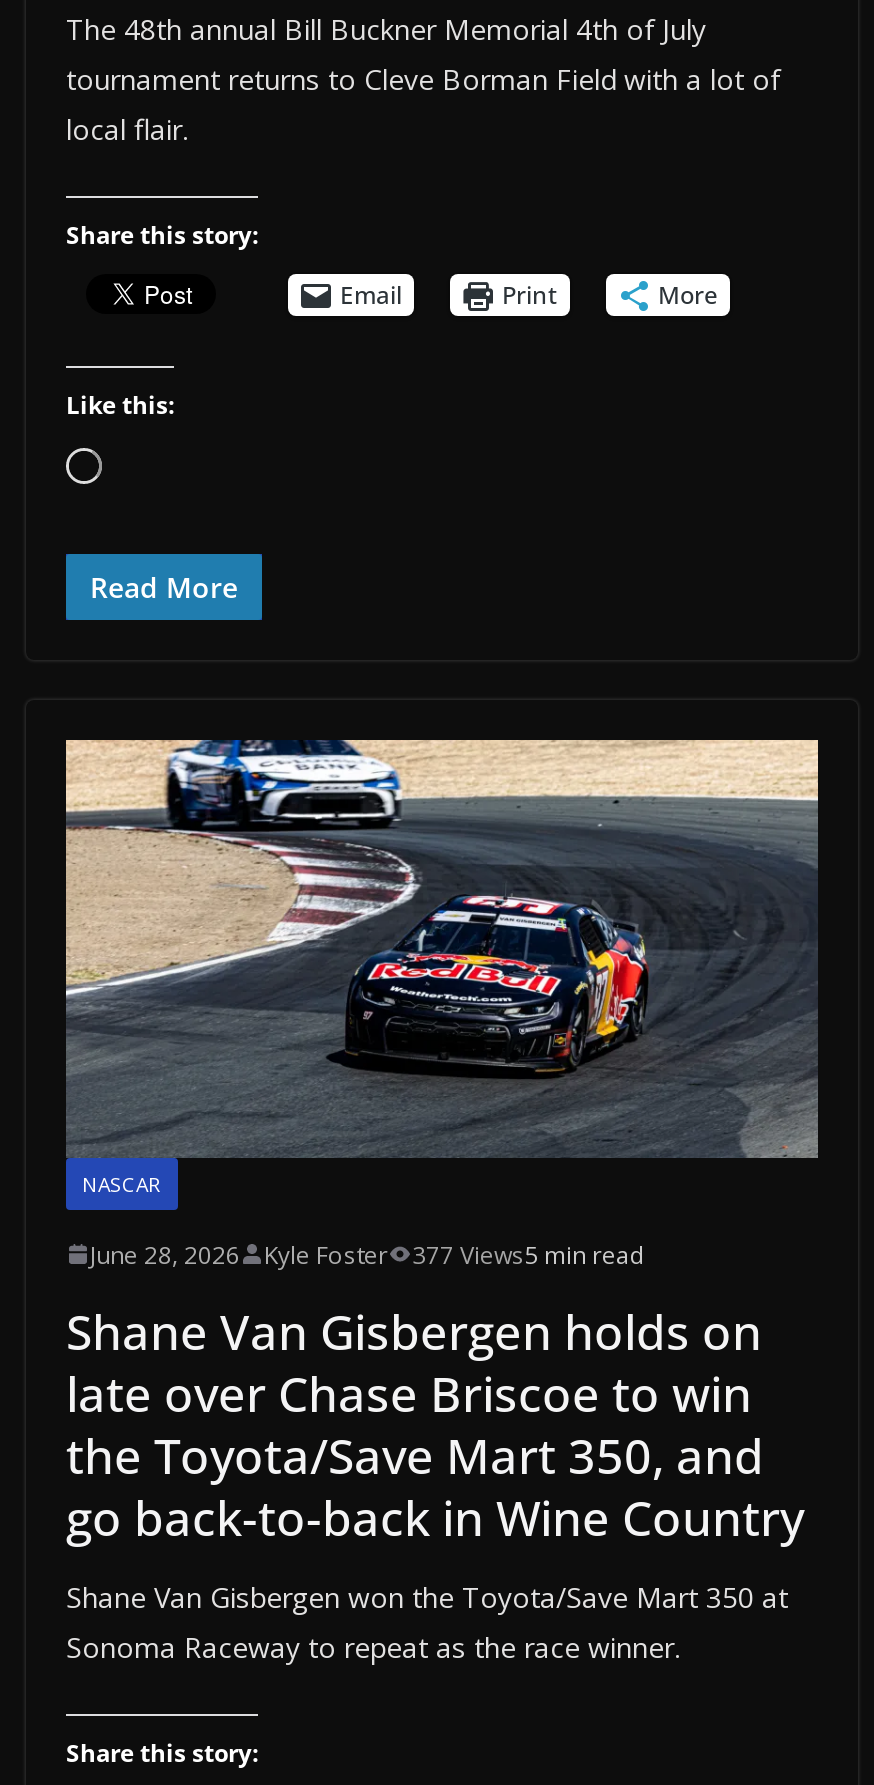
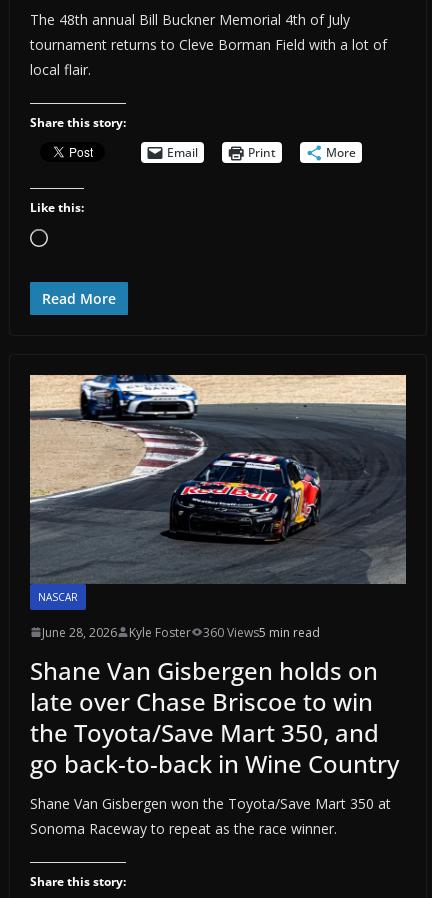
[412,1238,646,1272] 377 Views5 min read -> [203,624,320,641] 360 Views5 min read

